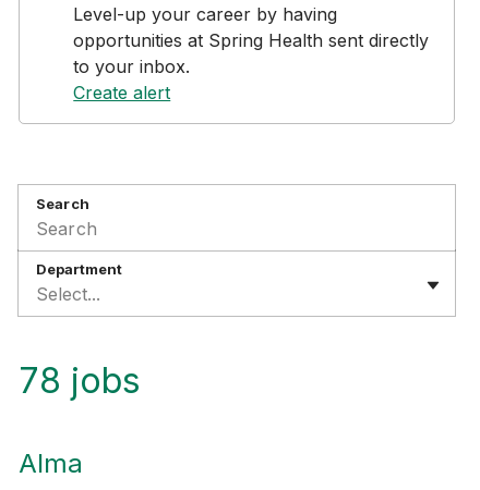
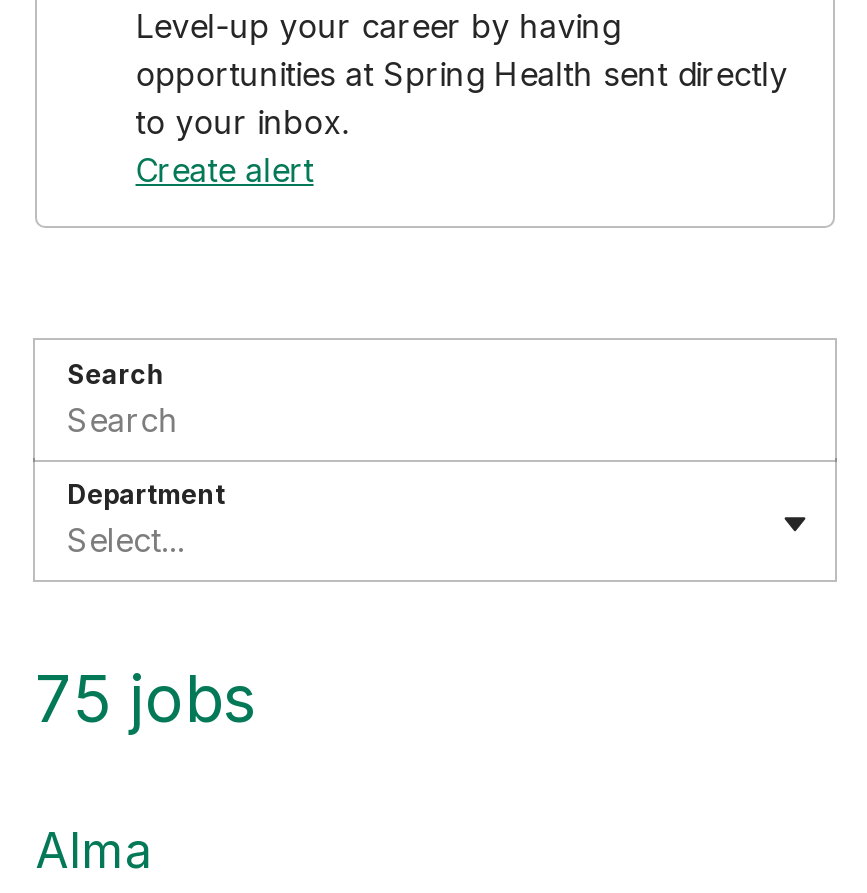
[19,359,141,402] 78 jobs -> [35,660,257,738] 75 jobs

